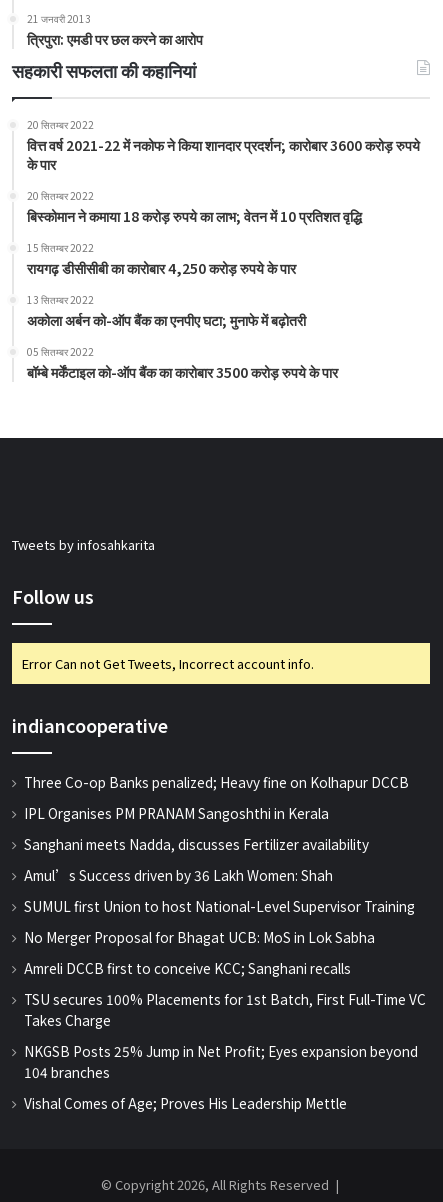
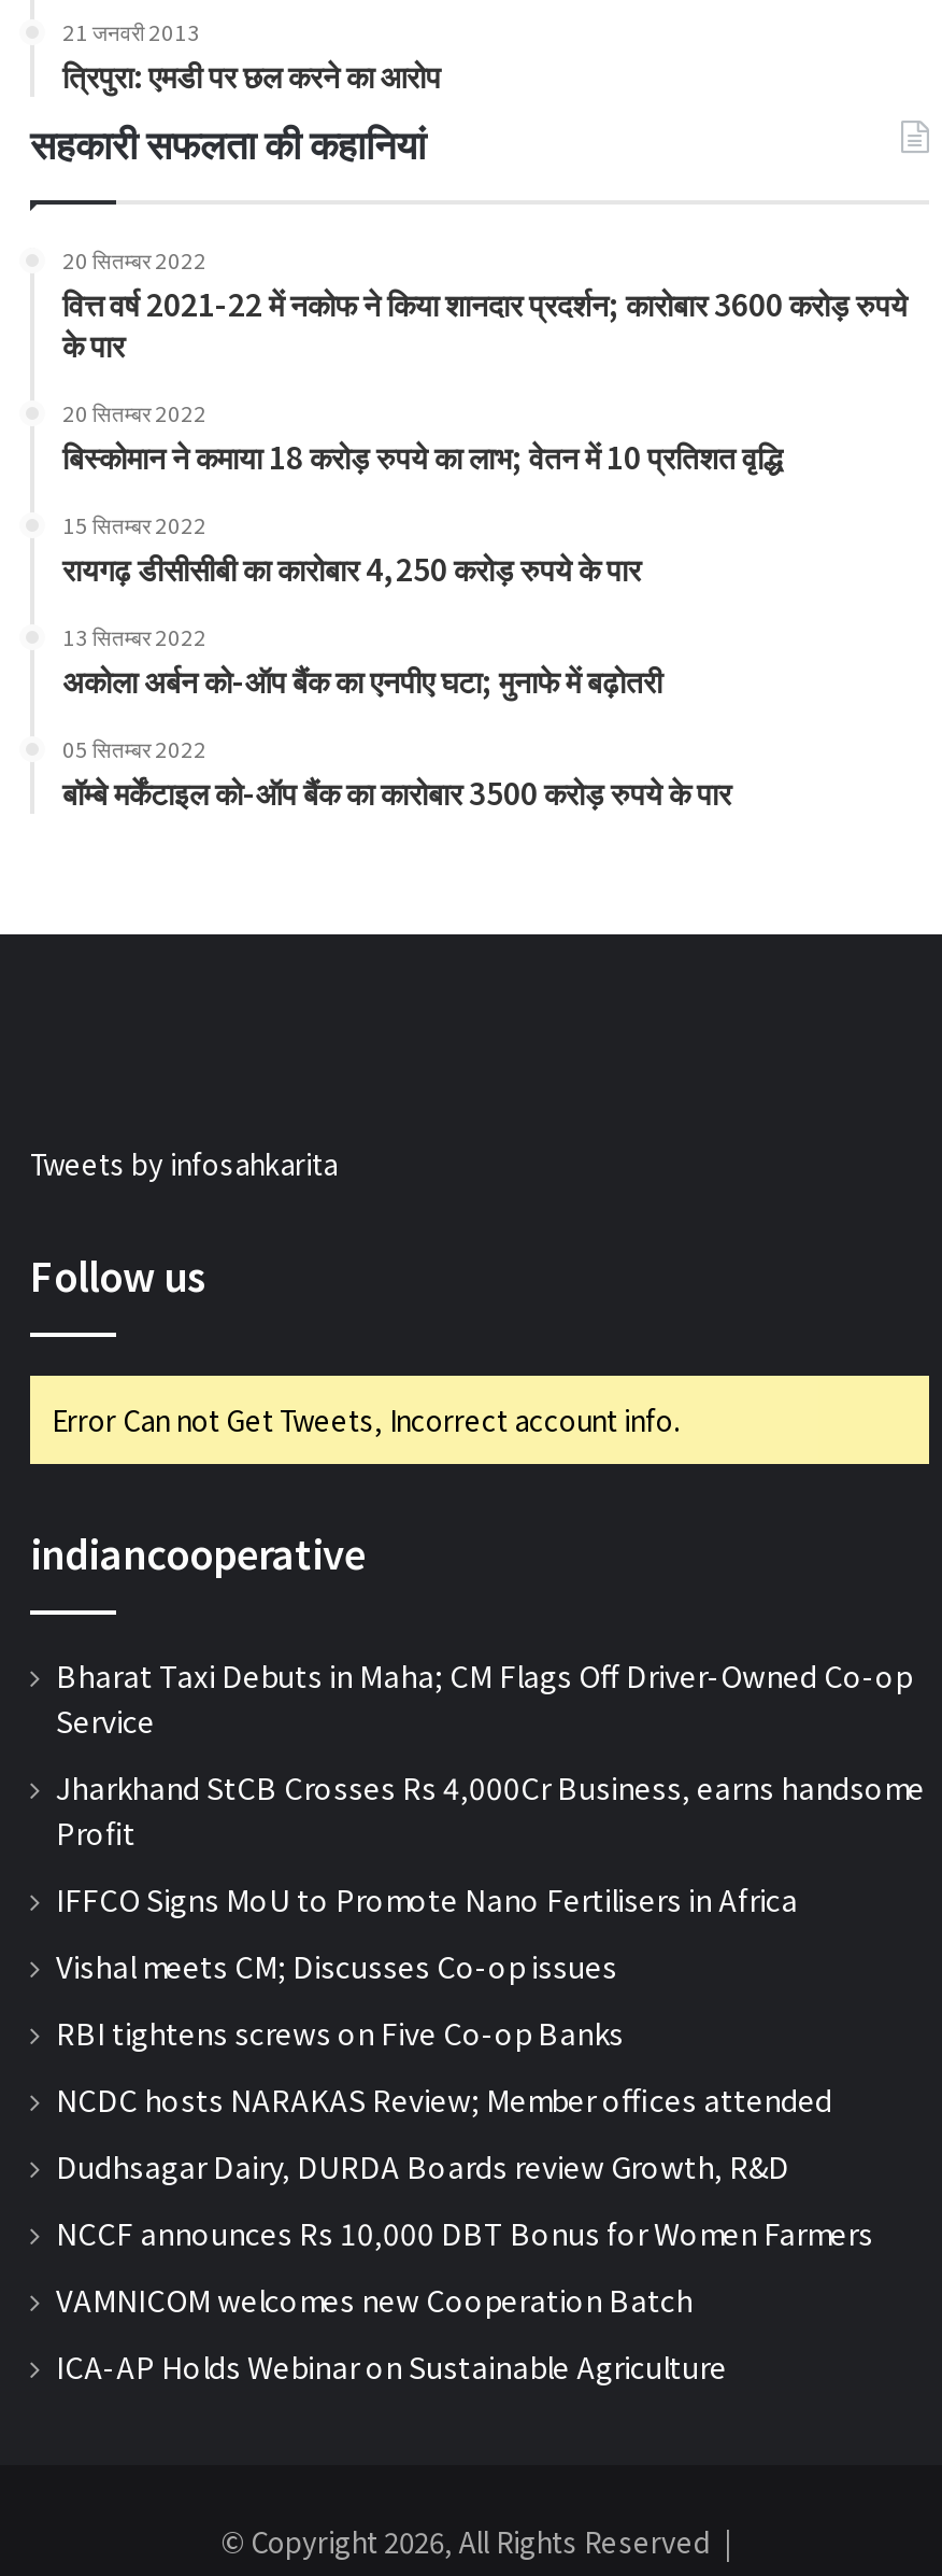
[24,772,409,792] Three Co-op Banks penalized; Heavy fine on Kolhapur DCCB -> [56,1654,912,1743] Bharat Taxi Debuts in Maha; CM Flags Off Driver-Owned Co-op | Service
[24,803,329,823] IPL Organises PM PRANAM Sangoshthi in Kerala -> [56,1766,925,1855] Jharkhand StCB Crosses Rs 4,000Cr Business, earns handsome | Profit
[24,834,369,854] Sanghani meets Nadda, discusses Fertilizer availability -> [56,1878,798,1921] IFFCO Signs MoU to Promote Nano Fertilisers in Africa
[24,865,333,885] Amul’s Success driven by 36 Lakh Women: Shah -> [56,1945,617,1988] Vishal meets CM; Discusses Co-op issues
[24,896,415,916] SUMUL first Union to host National-Level Supervisor Training -> [56,2012,624,2055] RBI tightens screws on Five Co-op Banks
[24,927,375,947] No Merger Proposal for Bhagat UCB: MoS in Lok Sabha -> [56,2078,832,2122] NCDC hosts NARAKAS Review; Member offices attended
[24,958,351,978] Amreli DCCB first to conceive KCC; Sanghani recalls -> [56,2145,789,2188] Dudhsagar Dairy, DURDA Boards review Growth, R&D
[24,989,426,1030] TSU secures 100% Placements for 1st Batch, First Full-Time VC | Takes Charge -> [56,2212,873,2255] NCCF announces Rs 10,000 DBT Bonus for Women Farmers
[24,1041,418,1082] NKGSB Posts 25% Jump in Net Profit; Eyes expansion beyond | 104 branches -> [56,2279,693,2322] VAMNICOM welcomes new Cooperation Batch
[24,1093,347,1113] Vishal Comes of Age; Proves His Leadership Mettle -> [56,2345,727,2388] ICA-AP Holds Webinar on Sustainable Agriculture

